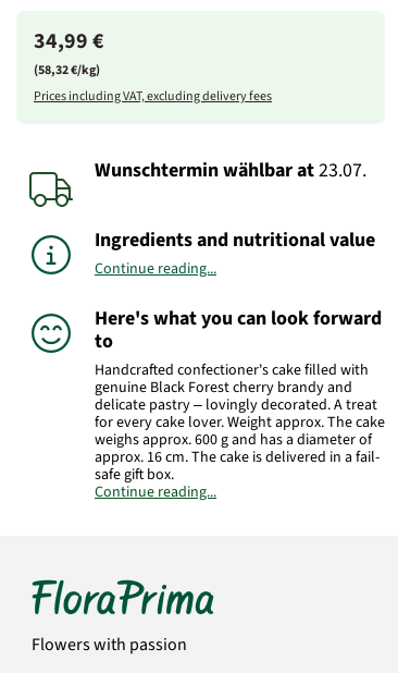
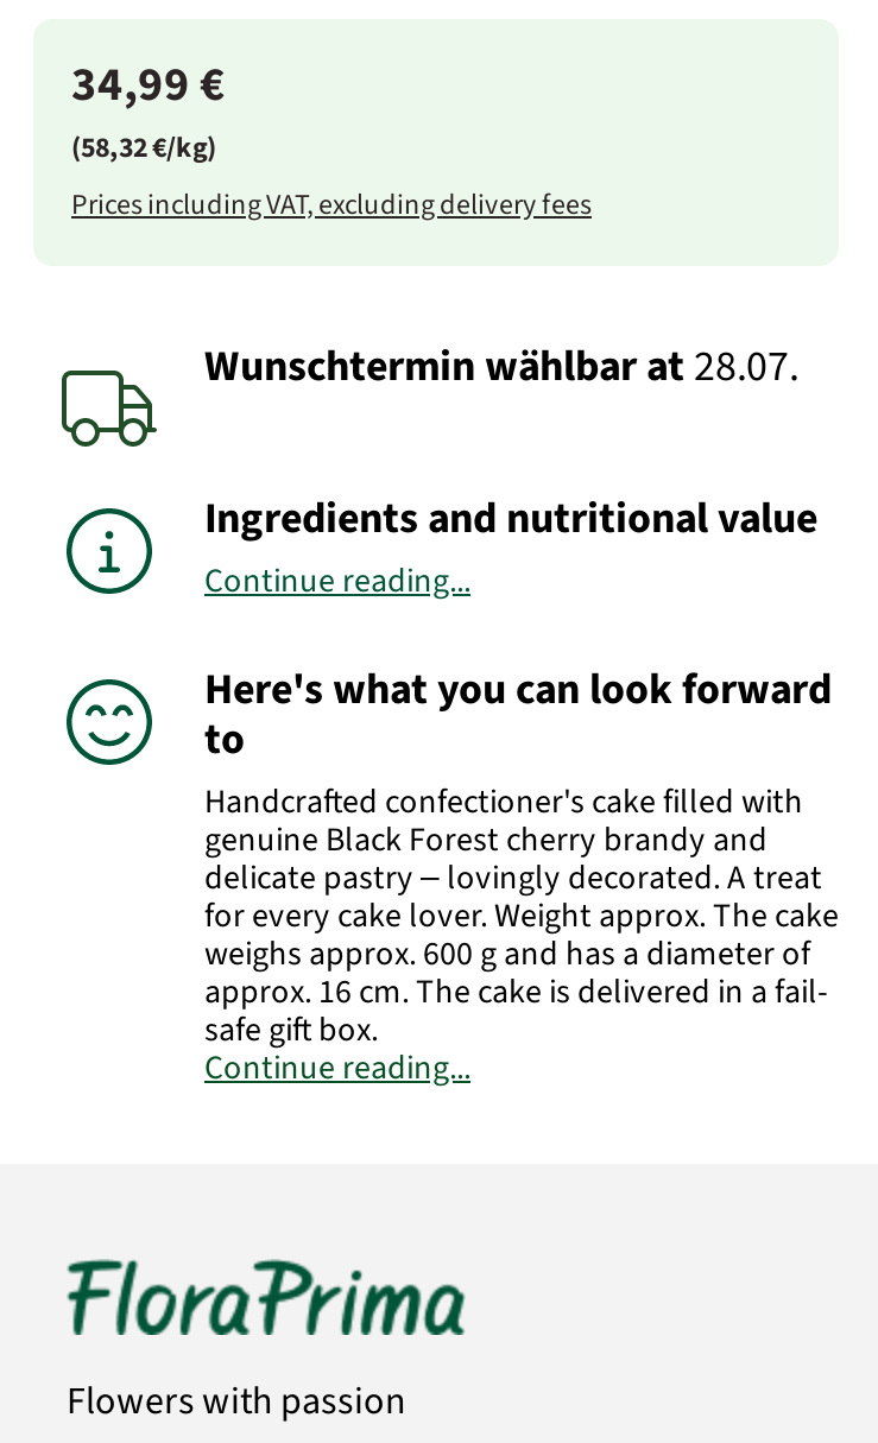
[95,157,366,183] Wunschtermin wählbar at 23.07. -> [204,337,798,394] Wunschtermin wählbar at 28.07.

